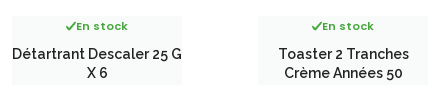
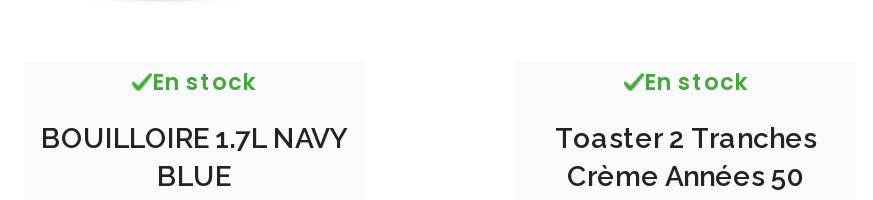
[12,46,182,81] Détartrant Descaler 25 G | X 6 -> [41,122,347,192] BOUILLOIRE 1.7L NAVY | BLUE

